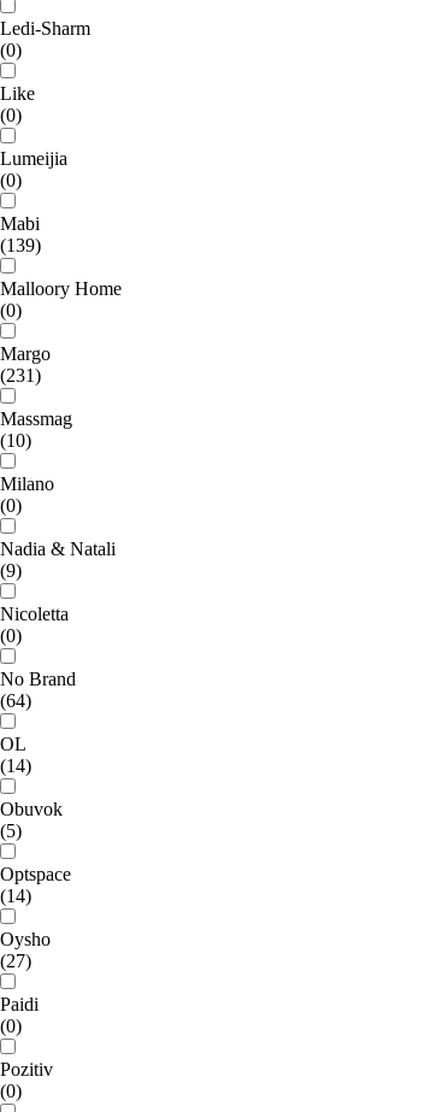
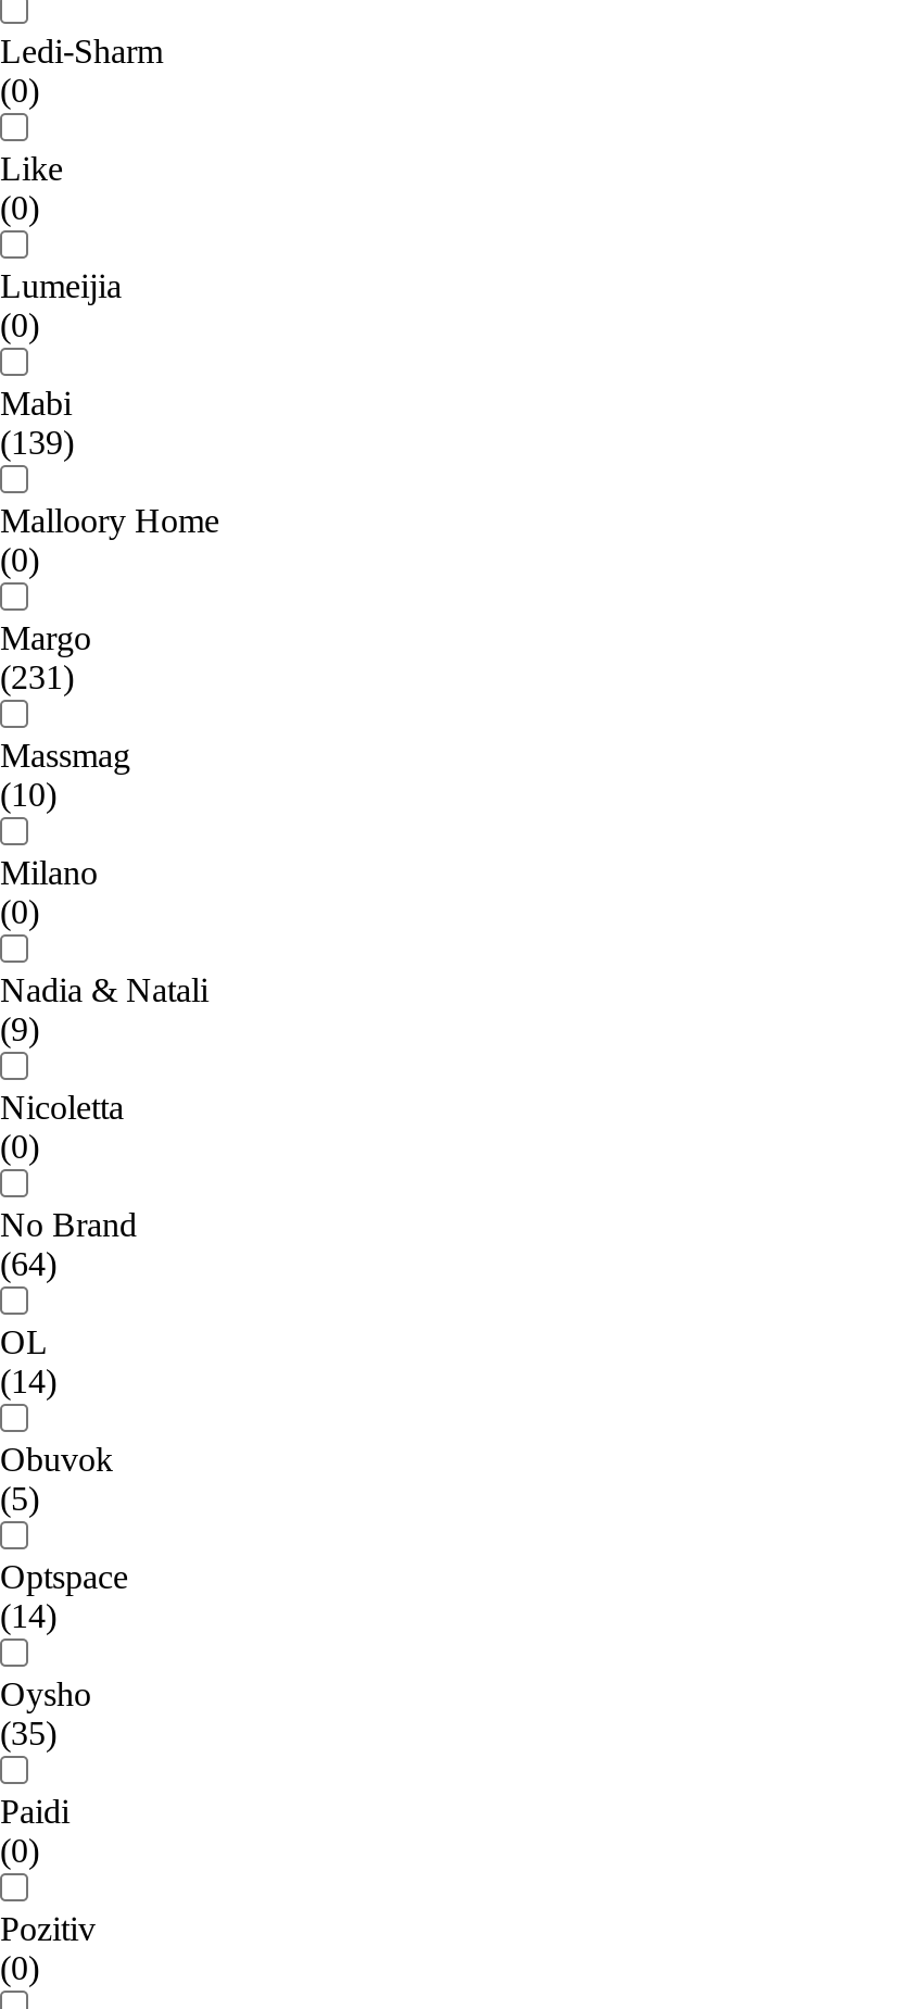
[0,951,31,971] (27) -> [0,1715,56,1751] (35)

